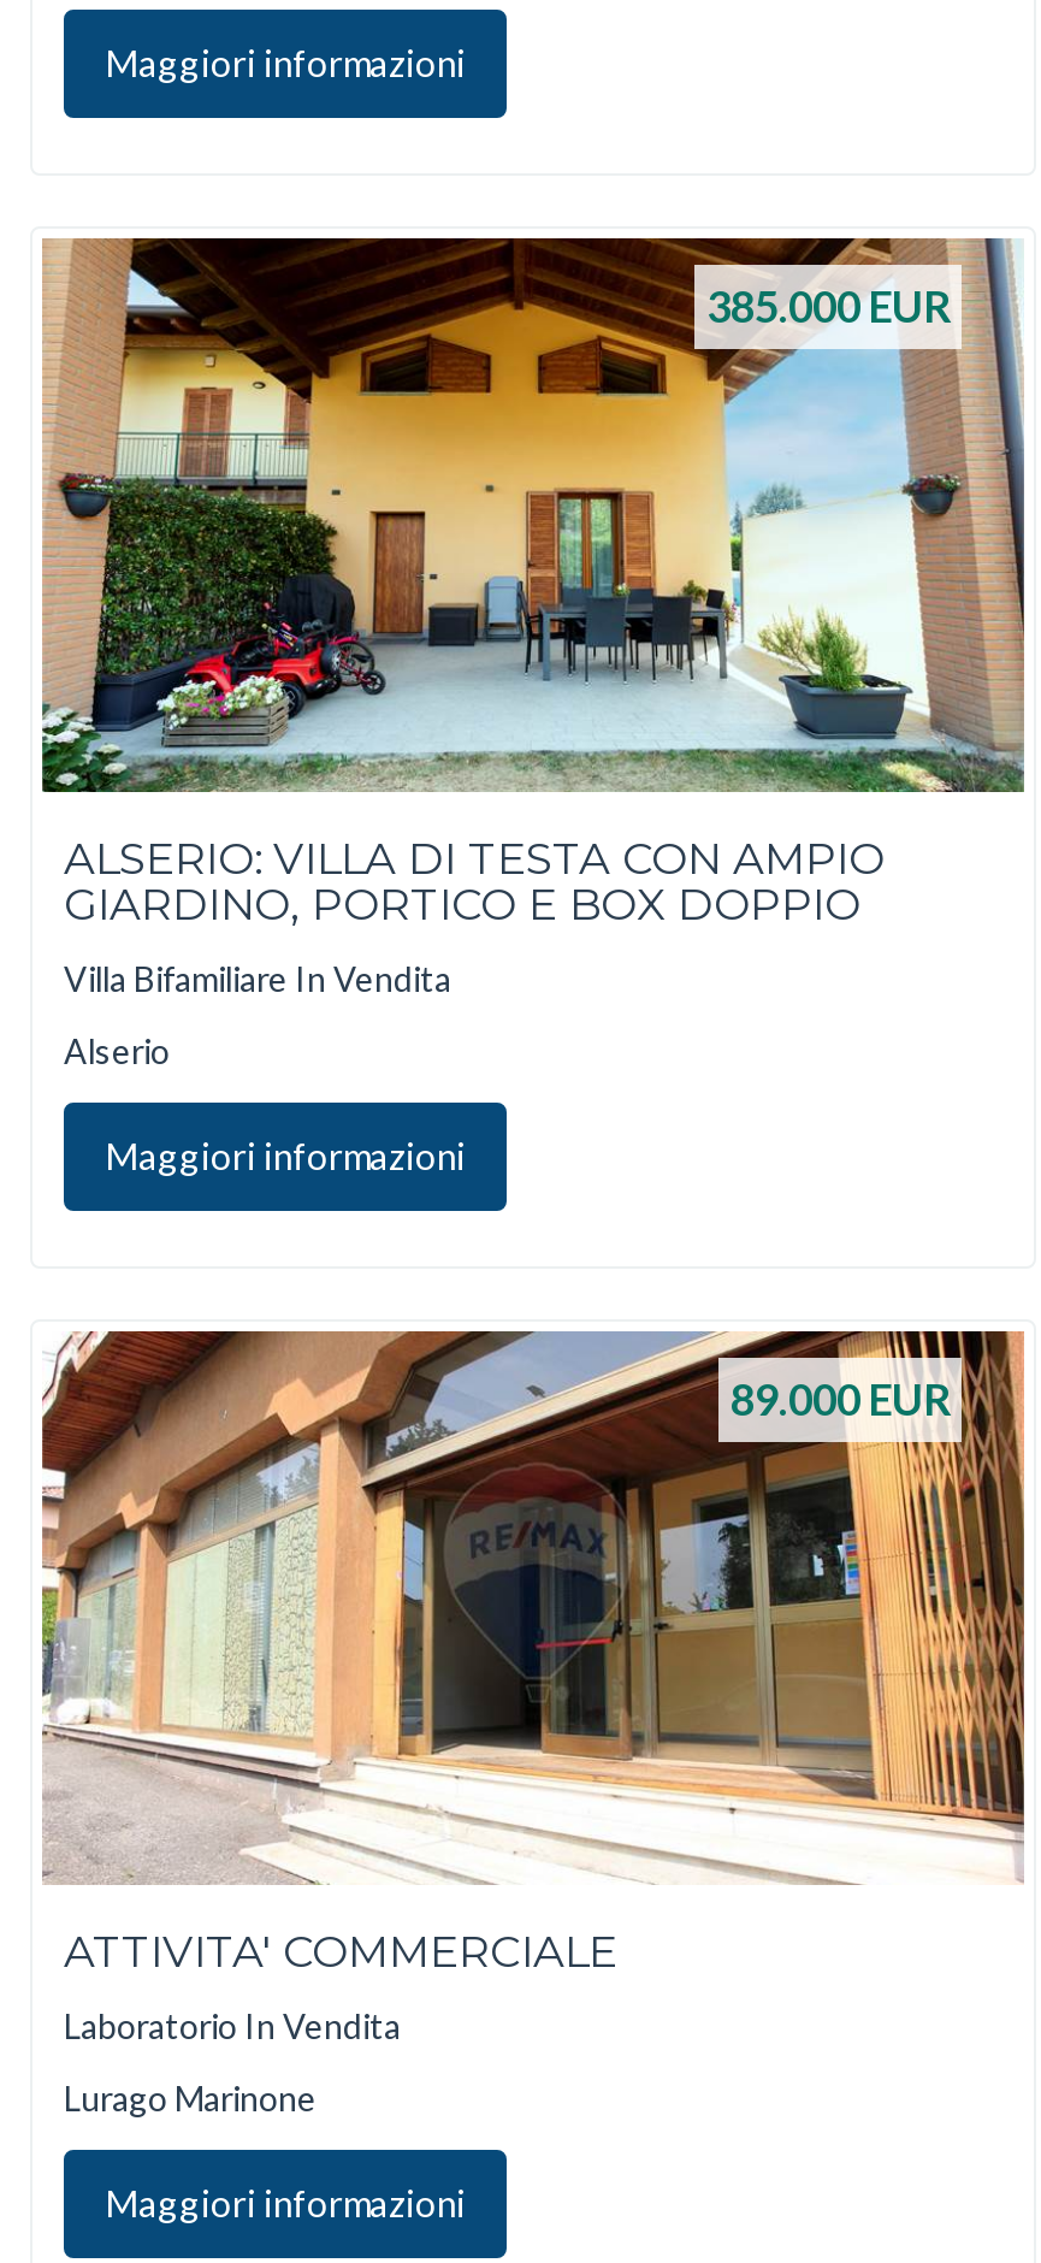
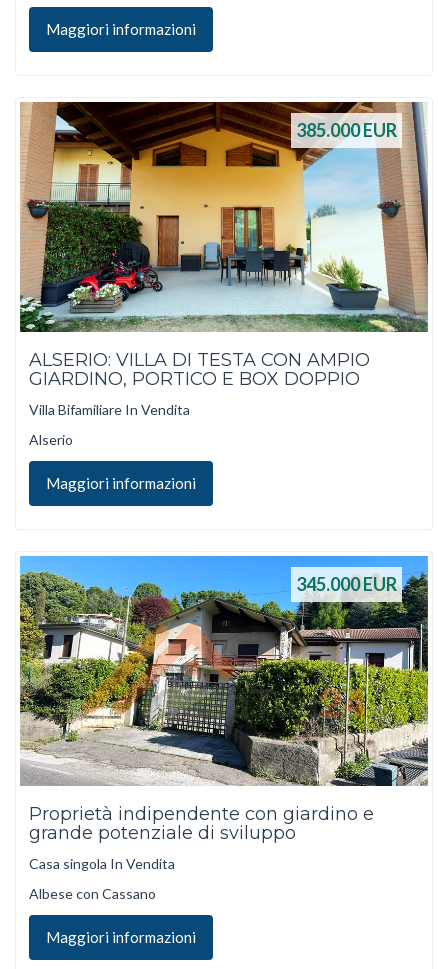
[42,1329,1027,1883] [image] | 89.000 EUR -> [19,555,429,787] [image] | 345.000 EUR
[64,1926,617,1979] ATTIVITA' COMMERCIALE -> [29,803,374,844] Proprietà indipendente con giardino e | grande potenziale di sviluppo
[64,2004,401,2045] Laboratorio In Vendita -> [29,854,175,871] Casa singola In Vendita
[64,2078,317,2119] Lurago Marinone -> [29,885,156,902] Albese con Cassano

